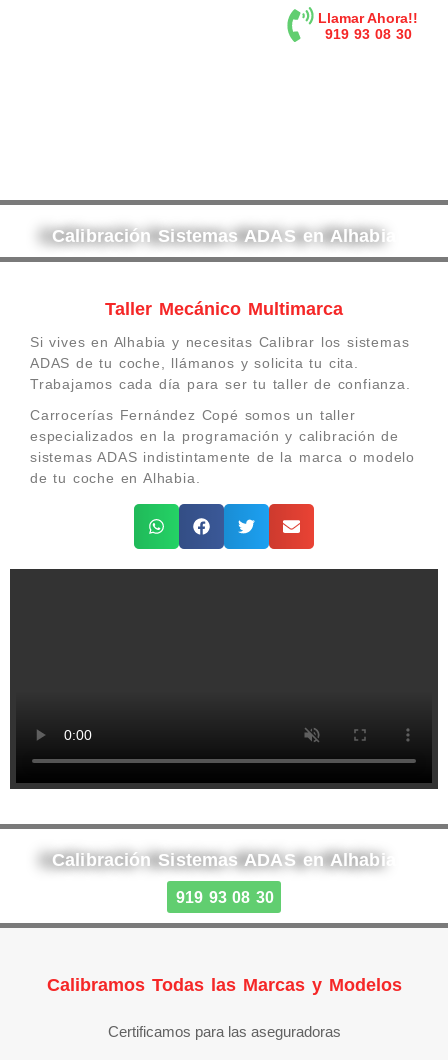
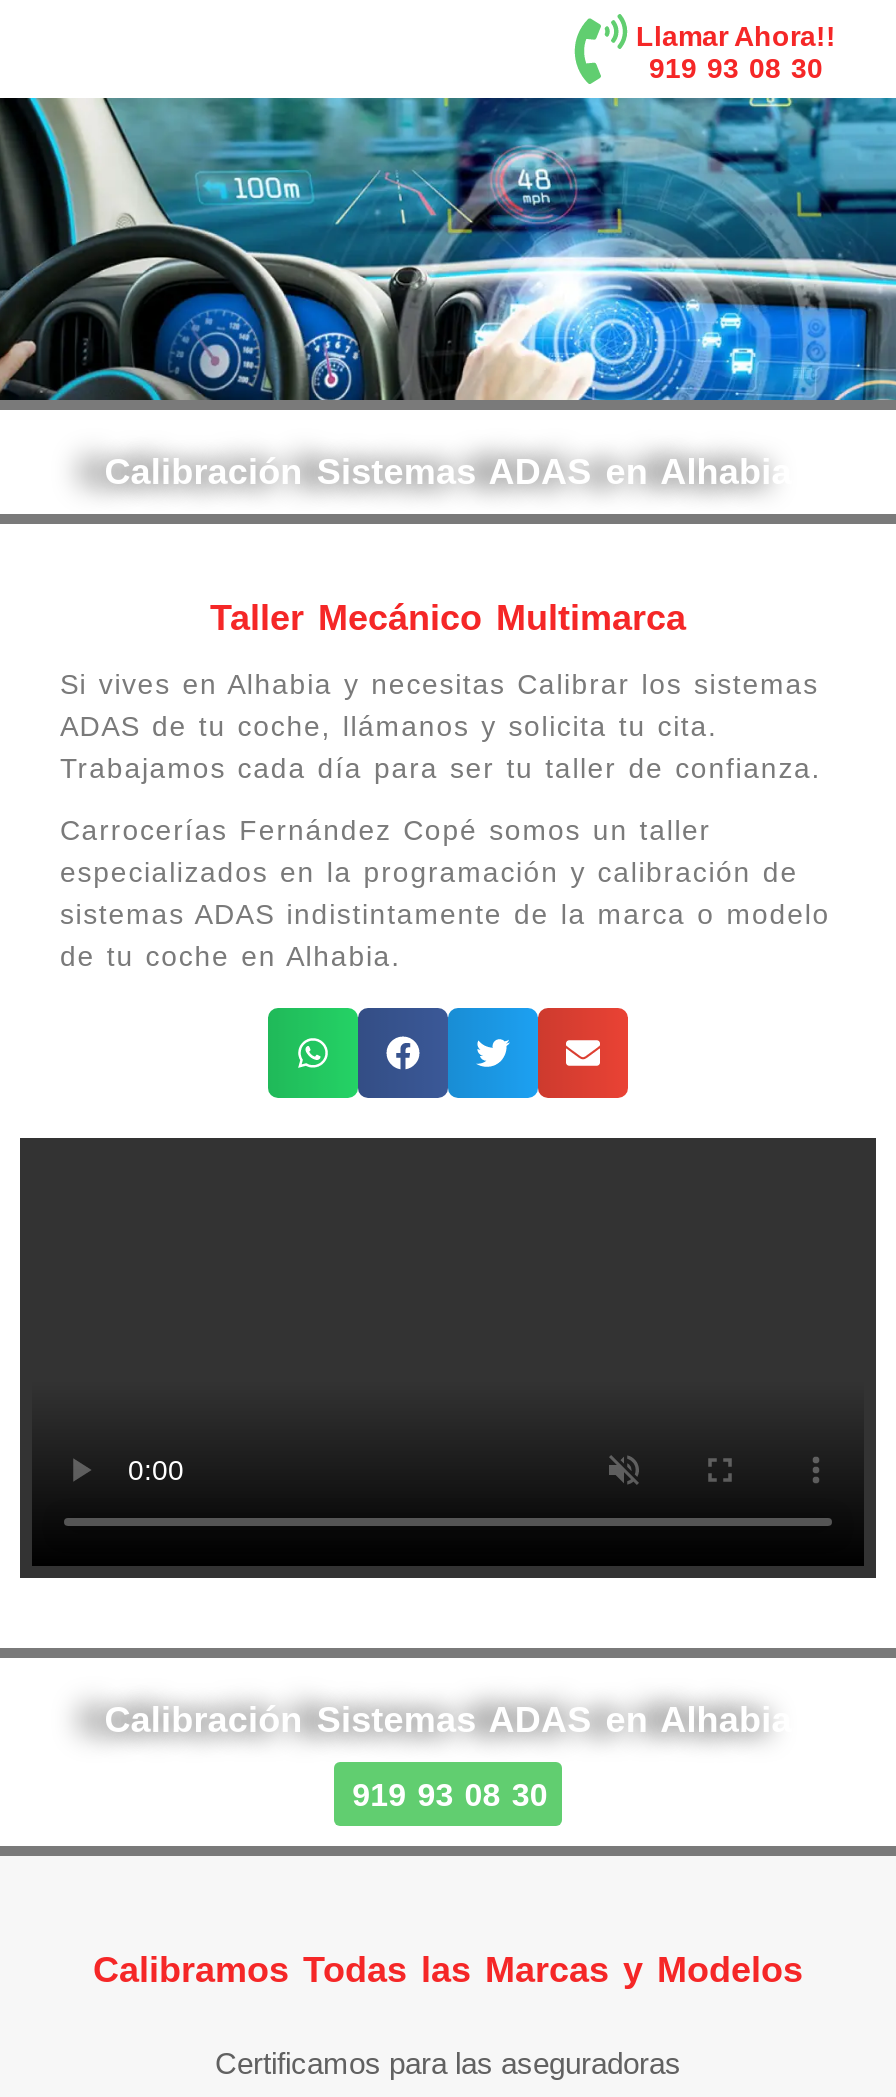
none -> [6,96,890,402] [image]

